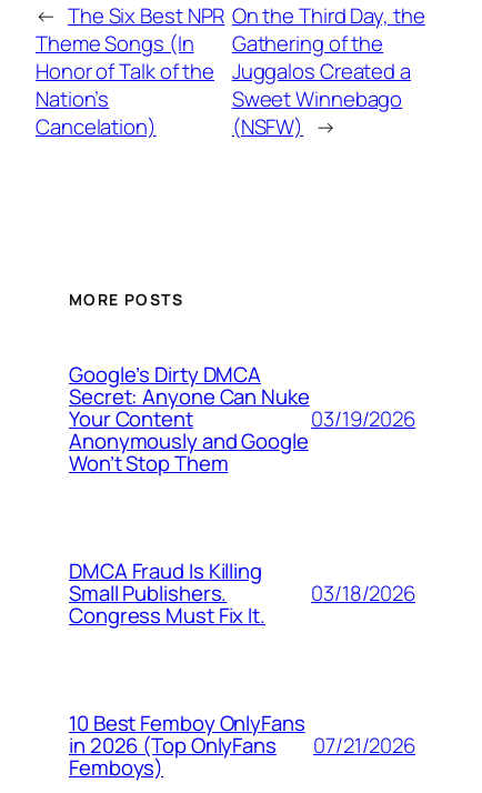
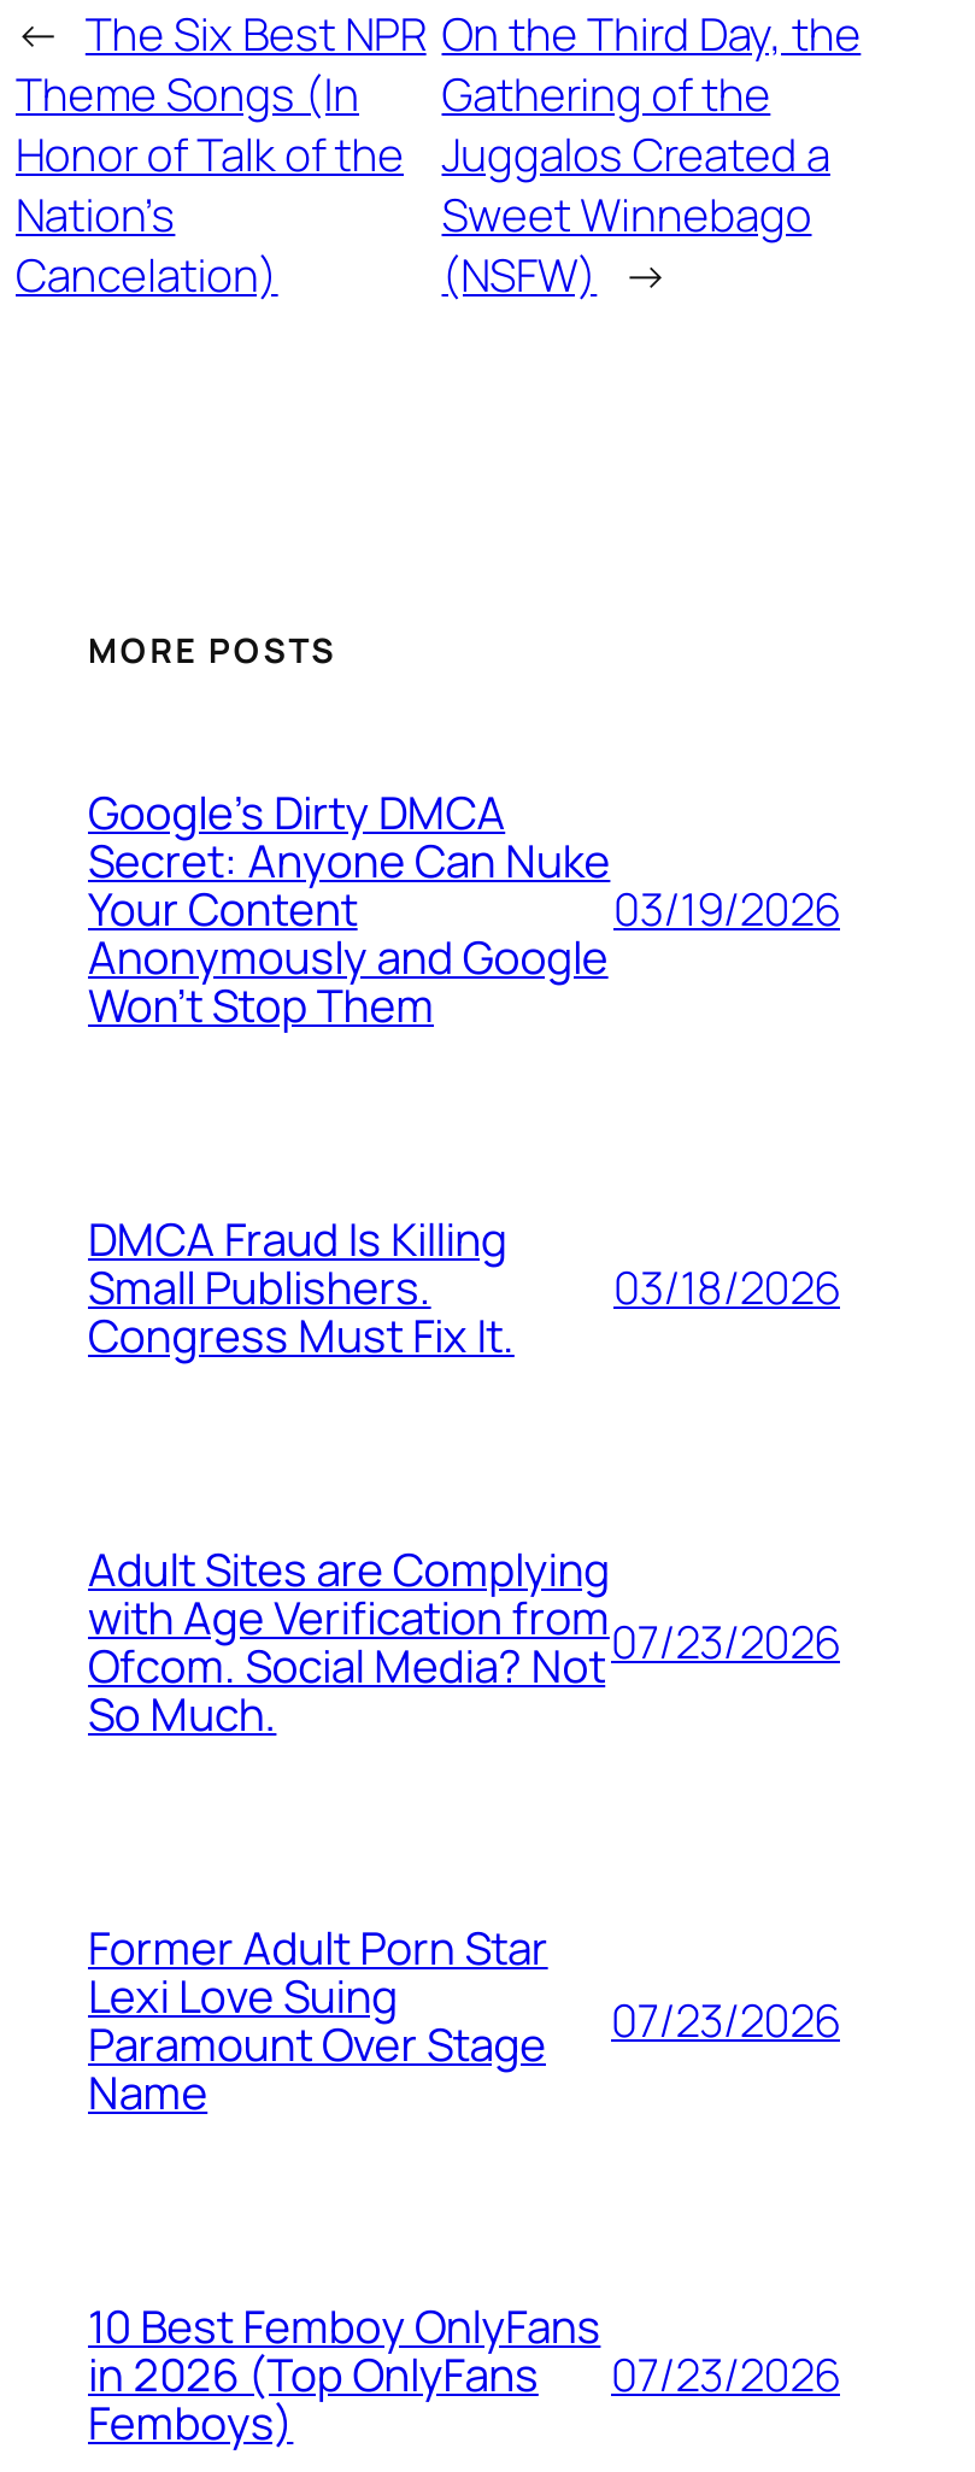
none -> [88,1539,610,1746] Adult Sites are Complying | with Age Verification from | Ofcom. Social Media? Not | So Much.
none -> [88,1917,548,2125] Former Adult Porn Star | Lexi Love Suing | Paramount Over Stage | Name
none -> [611,1610,840,1673] 07/23/2026
none -> [611,1988,840,2051] 07/23/2026
[69,731,415,760] in 2026 (Top OnlyFans 07/21/2026 -> [88,2343,840,2407] in 2026 (Top OnlyFans 07/23/2026

